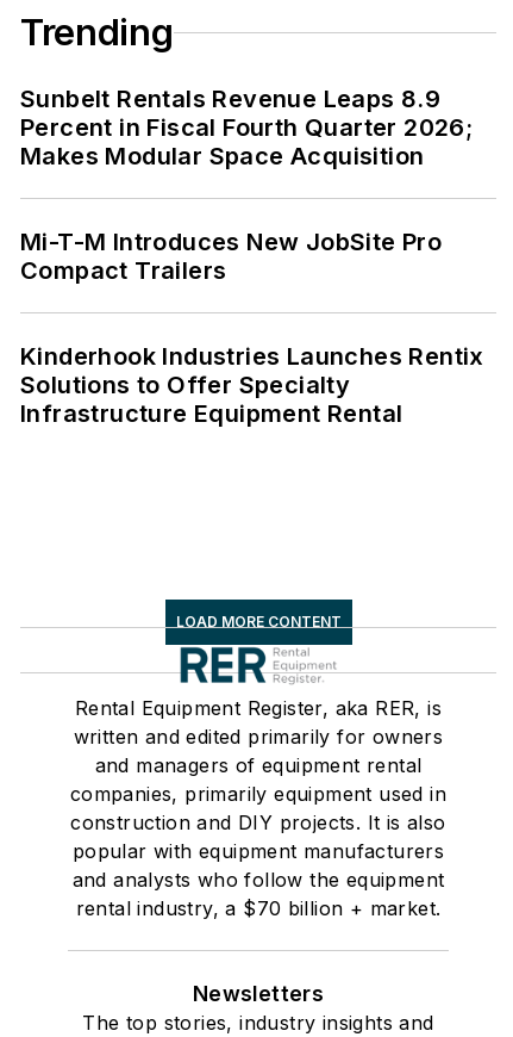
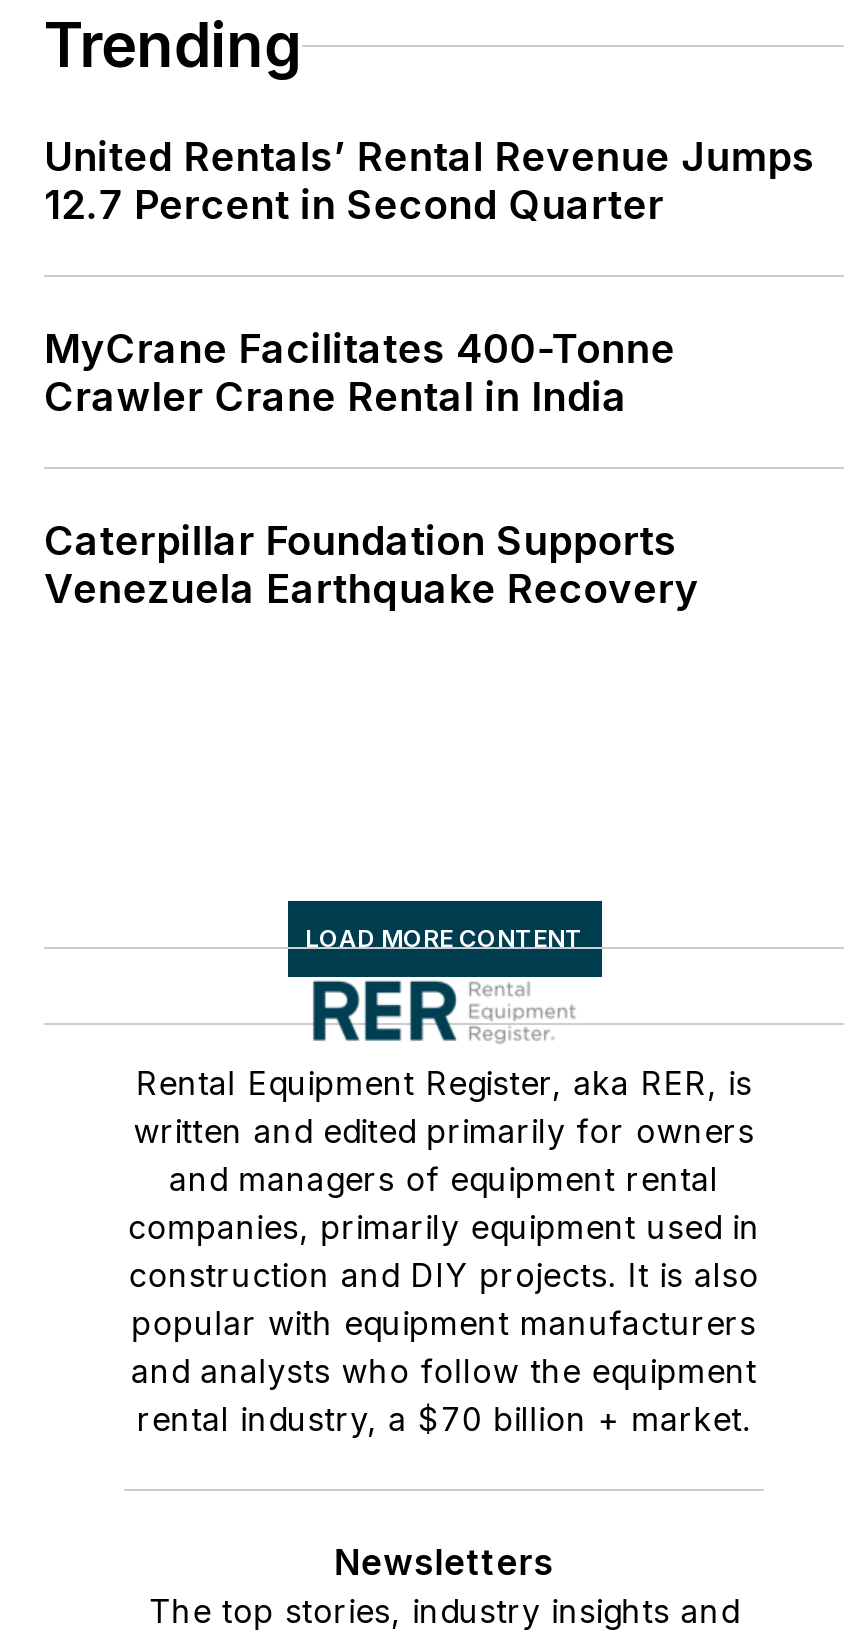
[20,85,473,171] Sunbelt Rentals Revenue Leaps 8.9 | Percent in Fiscal Fourth Quarter 2026; | Makes Modular Space Acquisition -> [44,133,815,229] United Rentals’ Rental Revenue Jumps | 12.7 Percent in Second Quarter
[20,228,444,285] Mi-T-M Introduces New JobSite Pro | Compact Trailers -> [44,325,679,421] MyCrane Facilitates 400-Tonne | Crawler Crane Rental in India
[20,342,484,428] Kinderhook Industries Launches Rentix | Solutions to Offer Specialty | Infrastructure Equipment Rental -> [44,517,699,613] Caterpillar Foundation Supports | Venezuela Earthquake Recovery

